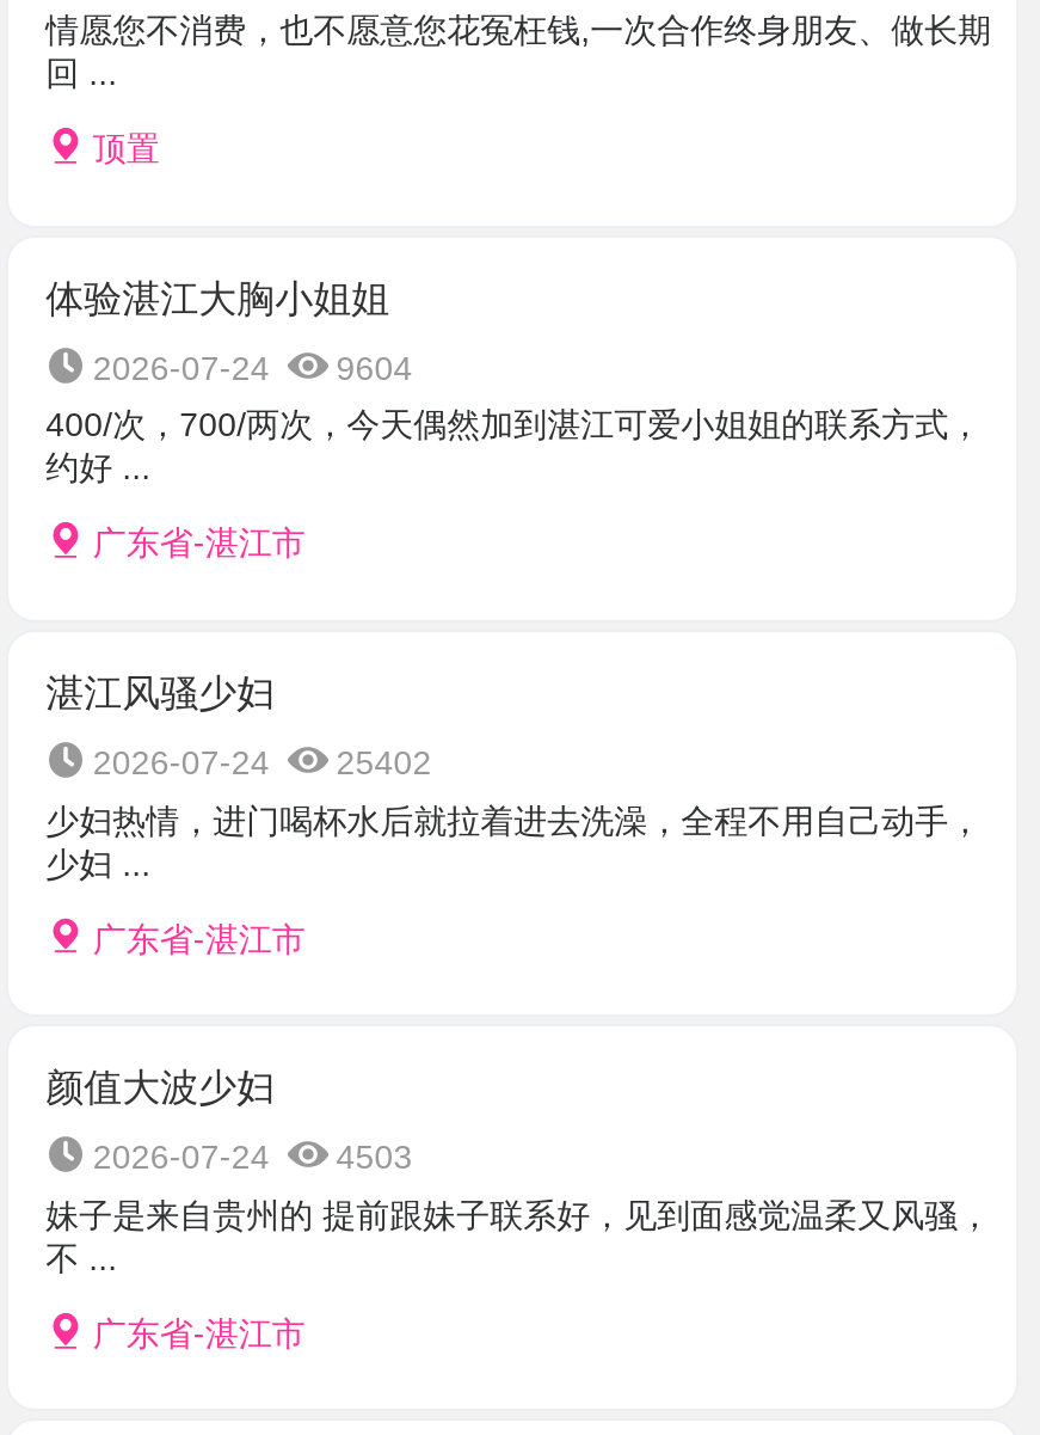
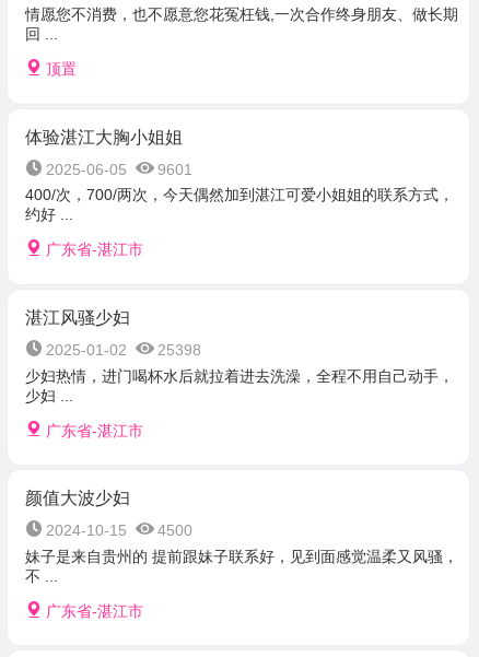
[93,349,270,387] 2026-07-24 -> [46,160,127,178] 2025-06-05
[336,349,412,387] 9604 -> [158,160,193,178] 9601
[93,743,270,782] 2026-07-24 -> [46,341,127,358] 2025-01-02
[336,743,432,782] 25402 -> [158,341,201,358] 25398
[93,1138,270,1176] 2026-07-24 -> [46,521,127,539] 2024-10-15
[336,1138,412,1176] 4503 -> [158,521,193,539] 4500

